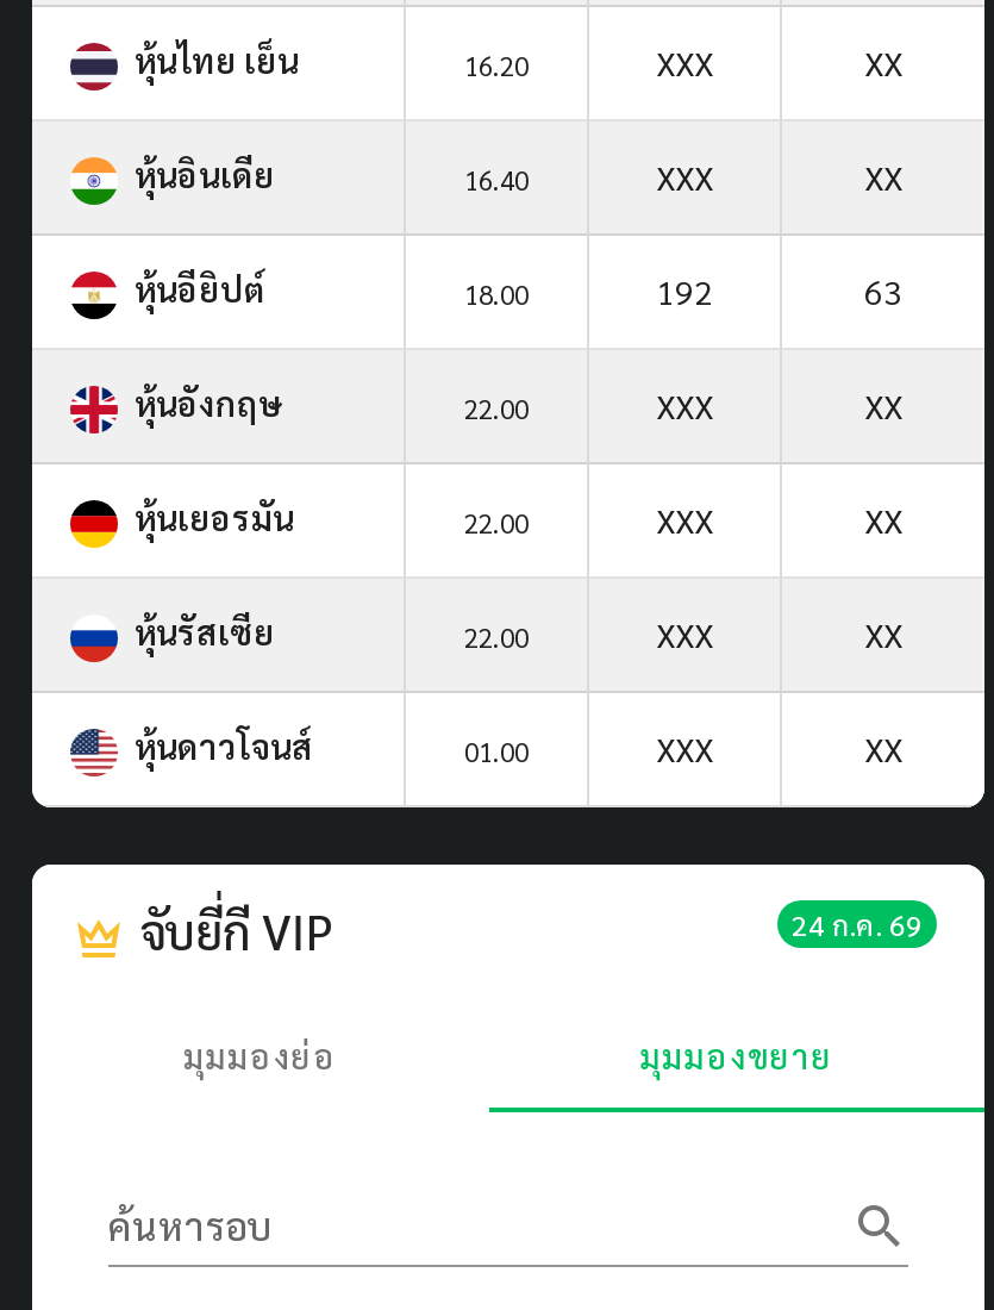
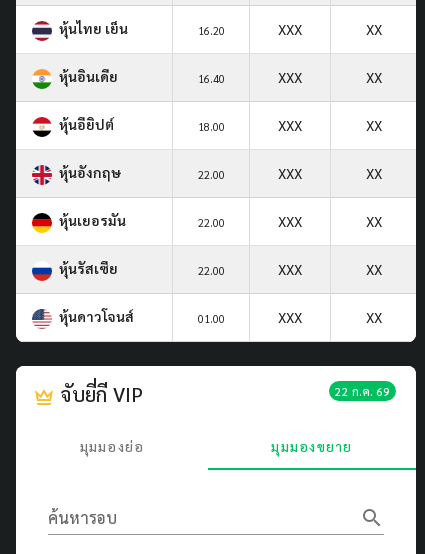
[656,269,902,312] 192 | 63 -> [278,116,381,134] XXX | XX
[792,905,923,943] 24 ก.ค. 69 -> [335,383,390,399] 22 ก.ค. 69

